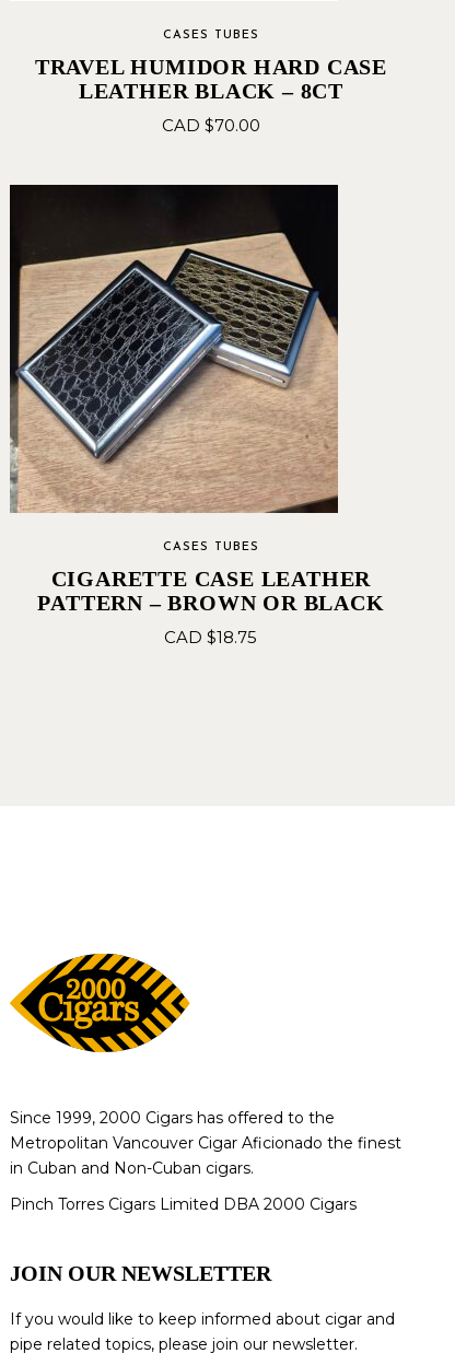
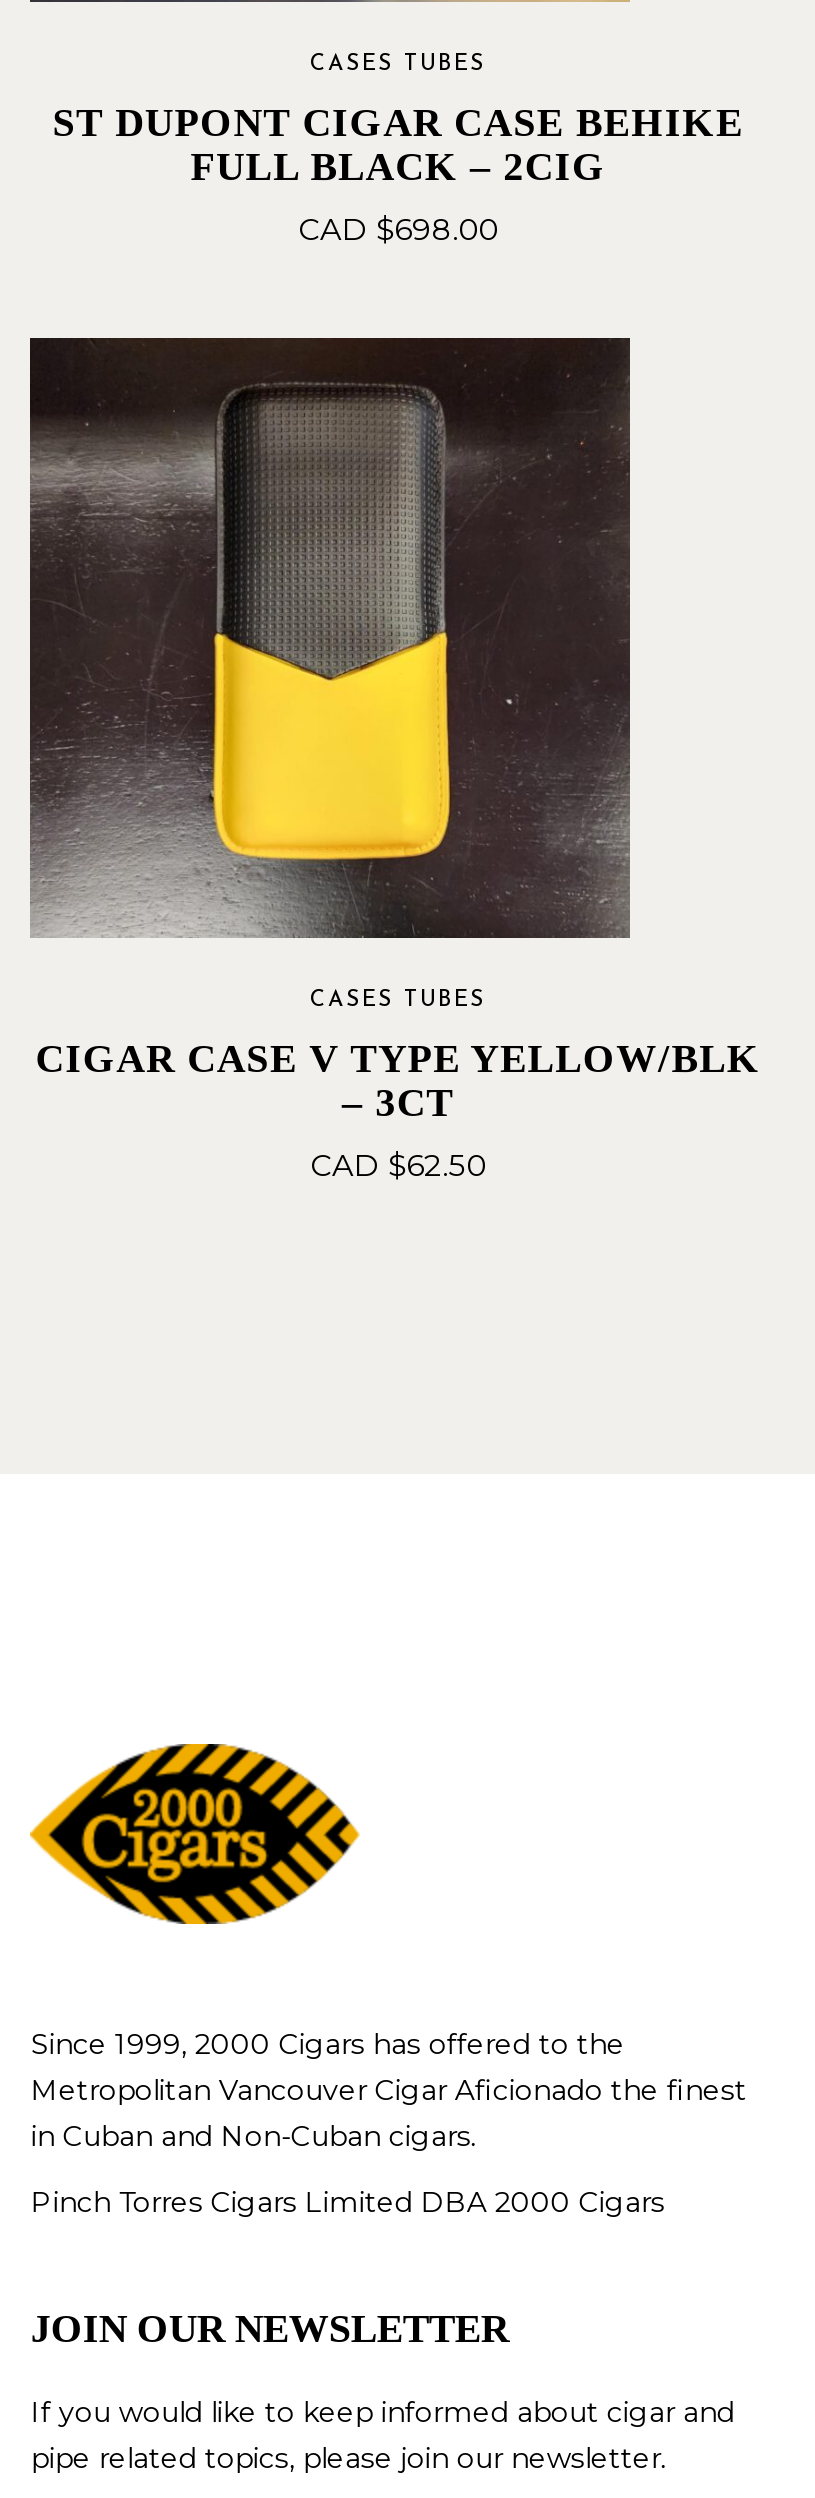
[35,55,387,103] TRAVEL HUMIDOR HARD CASE | LEATHER BLACK – 8CT -> [52,101,744,189] ST DUPONT CIGAR CASE BEHIKE | FULL BLACK – 2CIG
[162,115,260,136] CAD $70.00 -> [298,211,498,249] CAD $698.00
[10,187,338,513] [image] -> [30,340,632,940] [image]
[38,567,385,615] CIGARETTE CASE LEATHER | PATTERN – BROWN OR BLACK -> [36,1037,760,1125] CIGAR CASE V TYPE YELLOW/BLK | – 3CT
[165,627,258,648] CAD $18.75 -> [310,1147,486,1185] CAD $62.50

